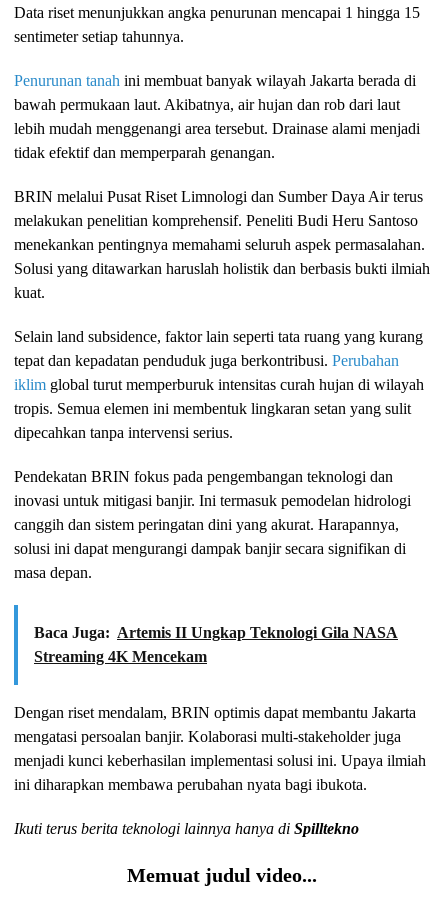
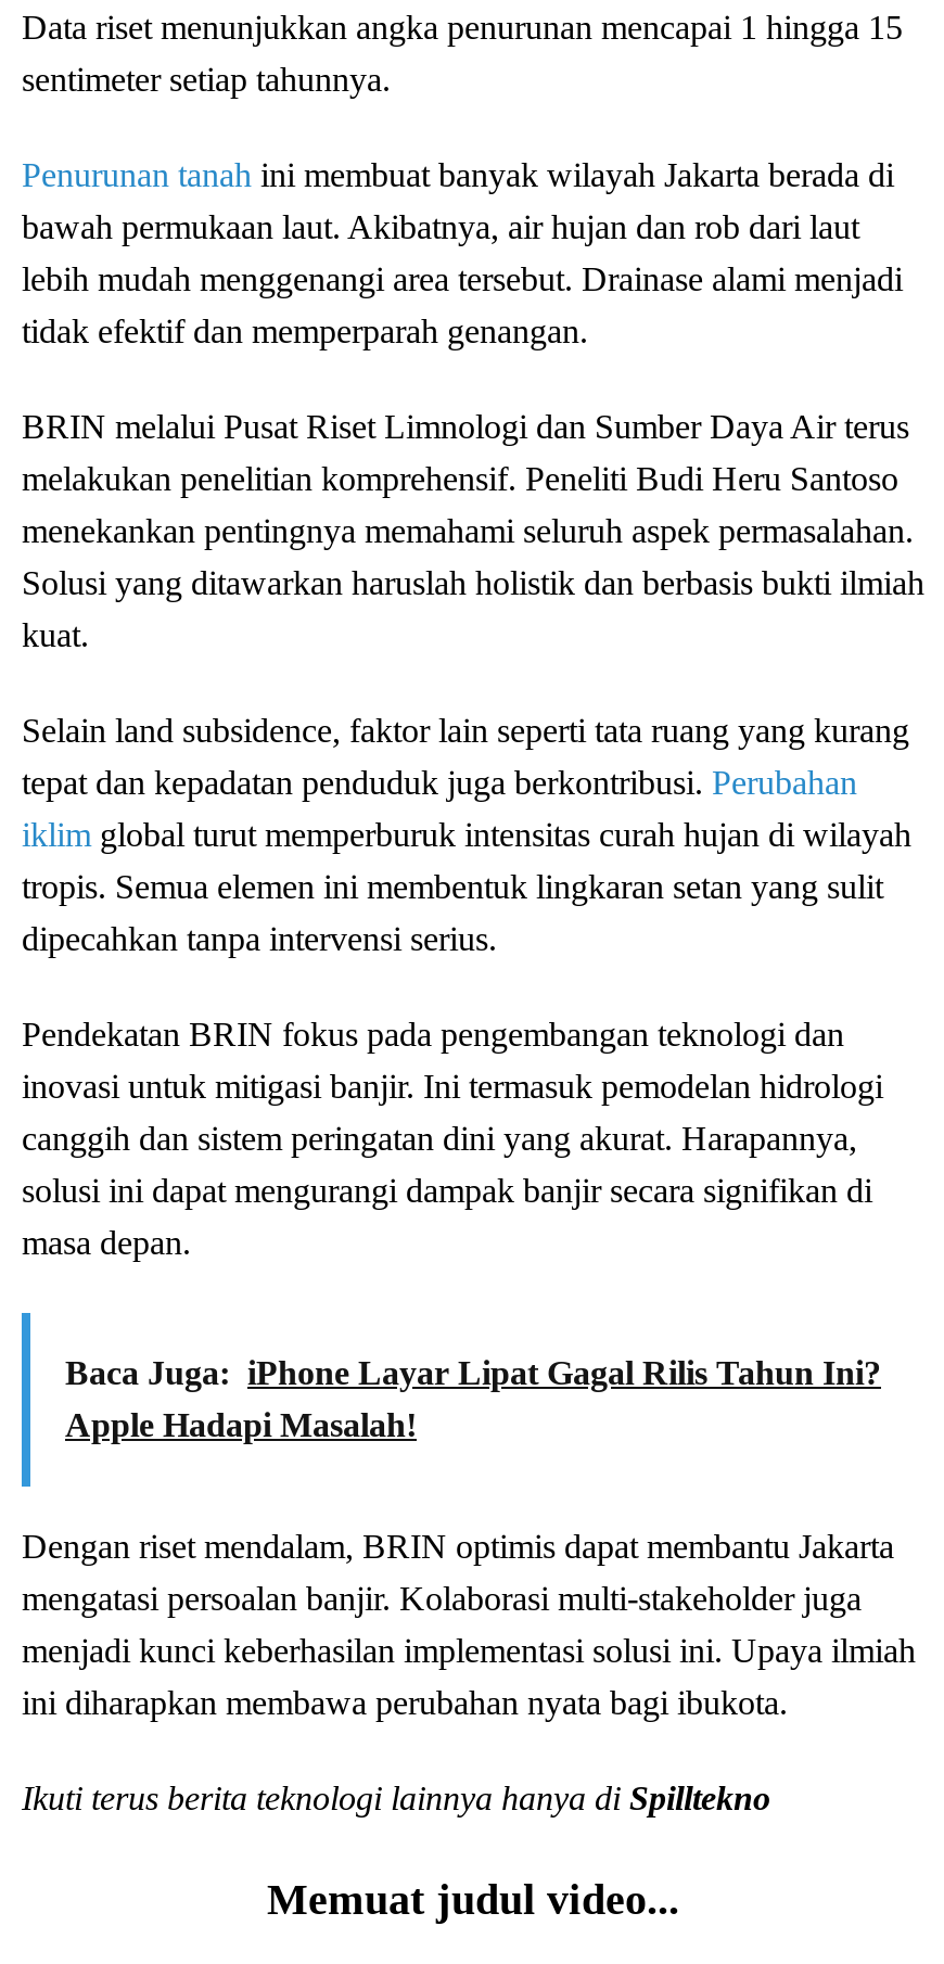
[34,624,398,665] Baca Juga: Artemis II Ungkap Teknologi Gila NASA | Streaming 4K Mencekam -> [65,1355,881,1444] Baca Juga: iPhone Layar Lipat Gagal Rilis Tahun Ini? | Apple Hadapi Masalah!

